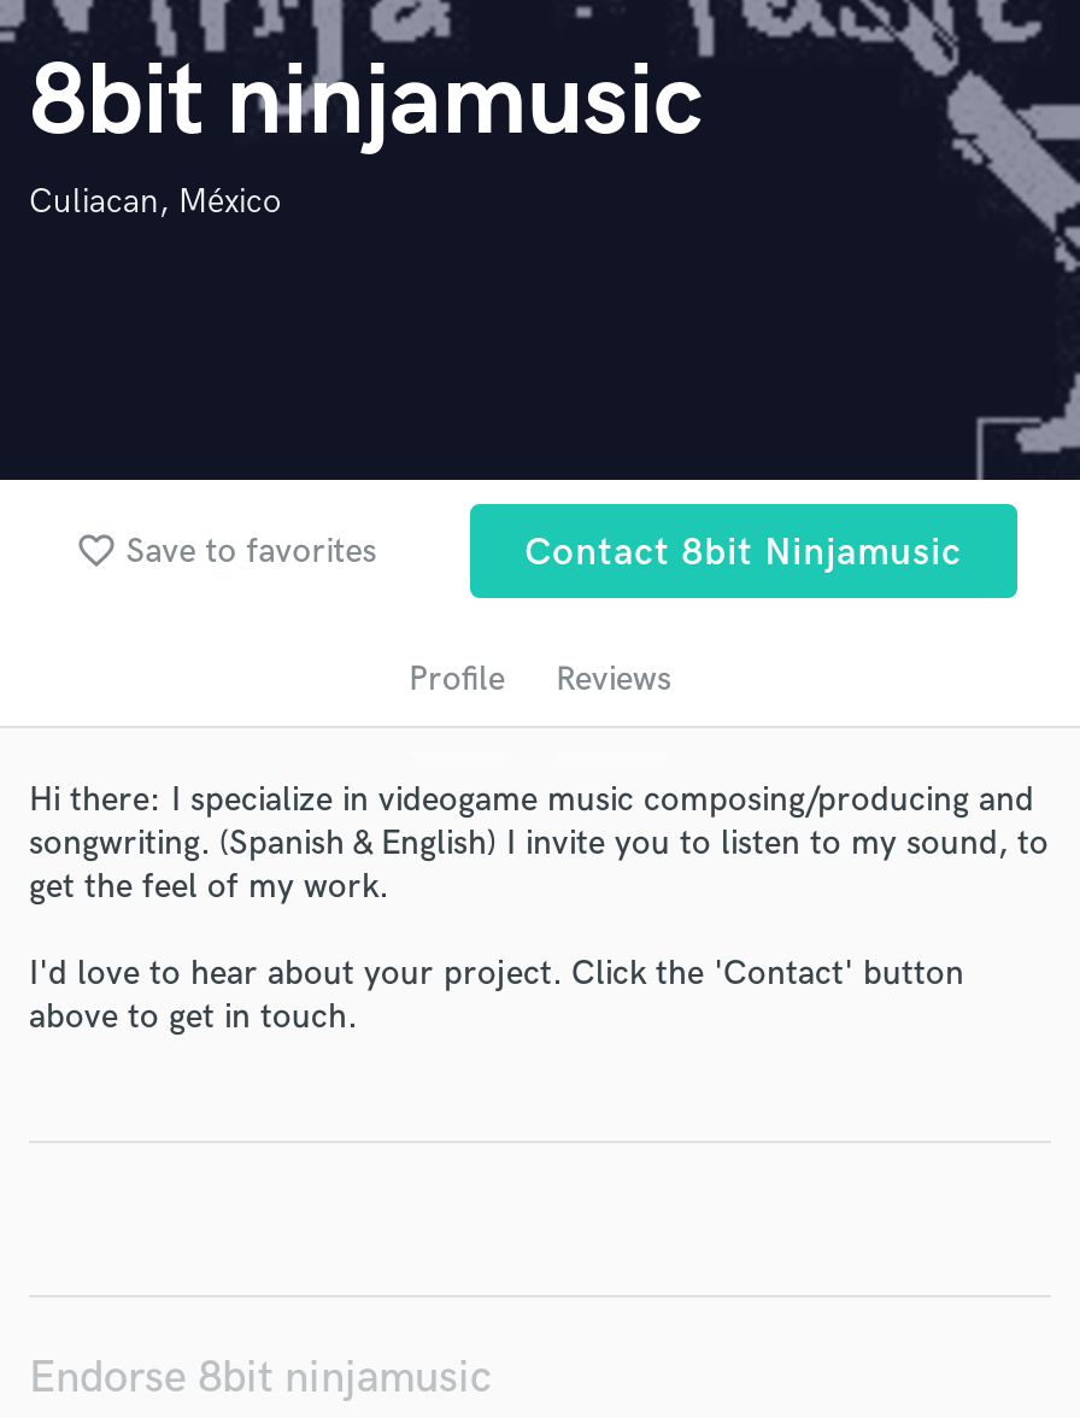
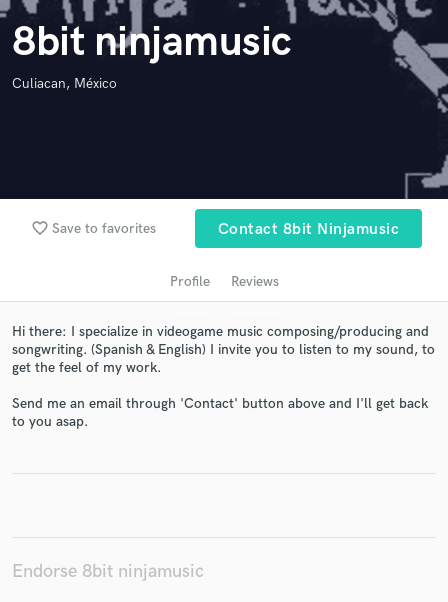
[29,953,964,1038] I'd love to hear about your project. Click the 'Contact' button | above to get in touch. -> [12,395,428,430] Send me an email through 'Contact' button above and I'll get back | to you asap.

